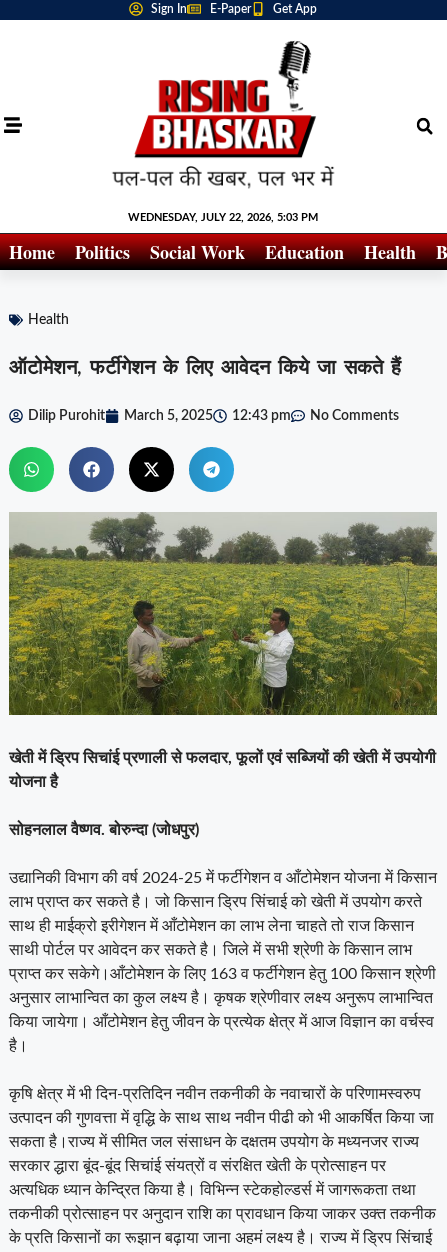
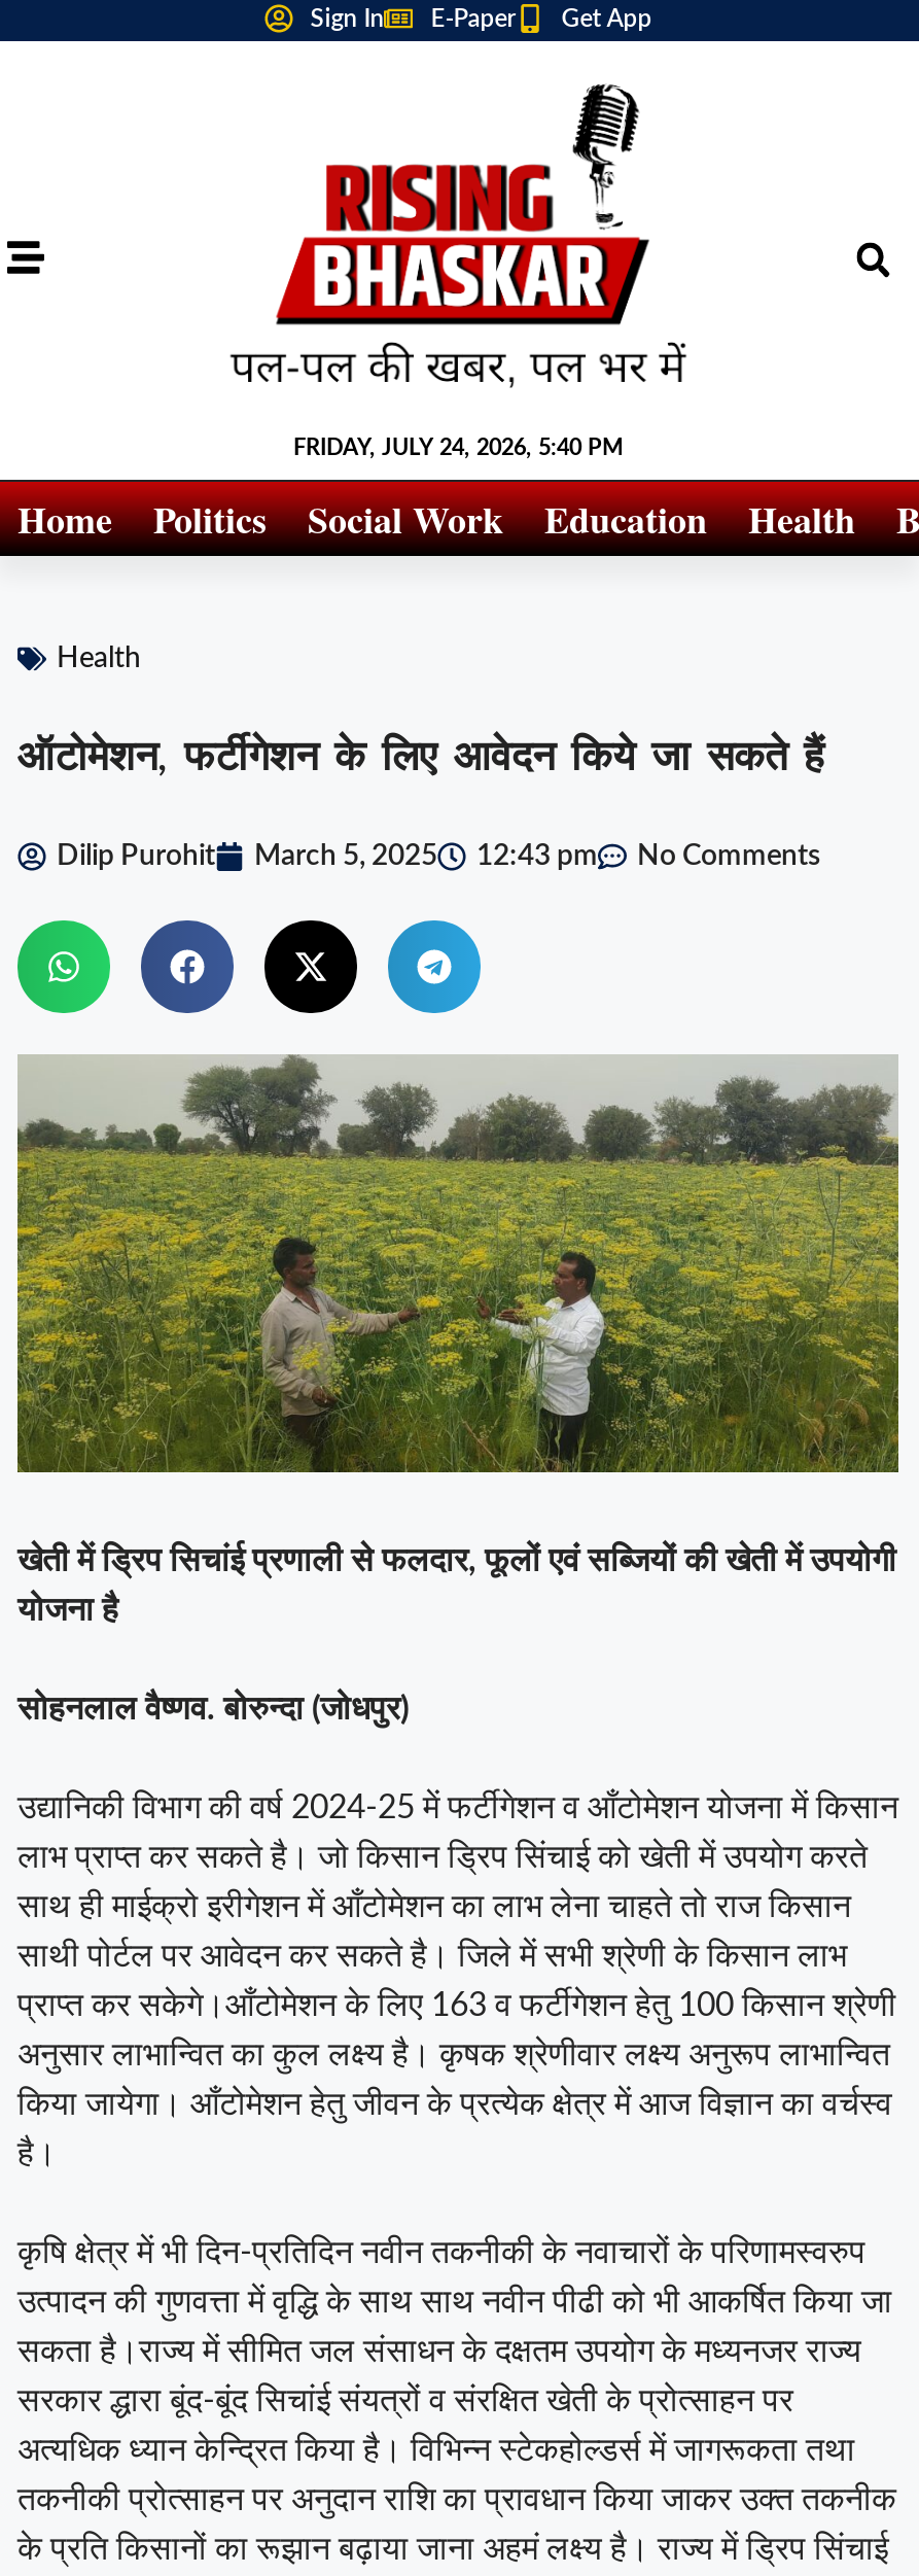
[128,212,318,223] WEDNESDAY, JULY 22, 2026, 5:03 PM -> [293,436,623,459] FRIDAY, JULY 24, 2026, 5:40 PM

